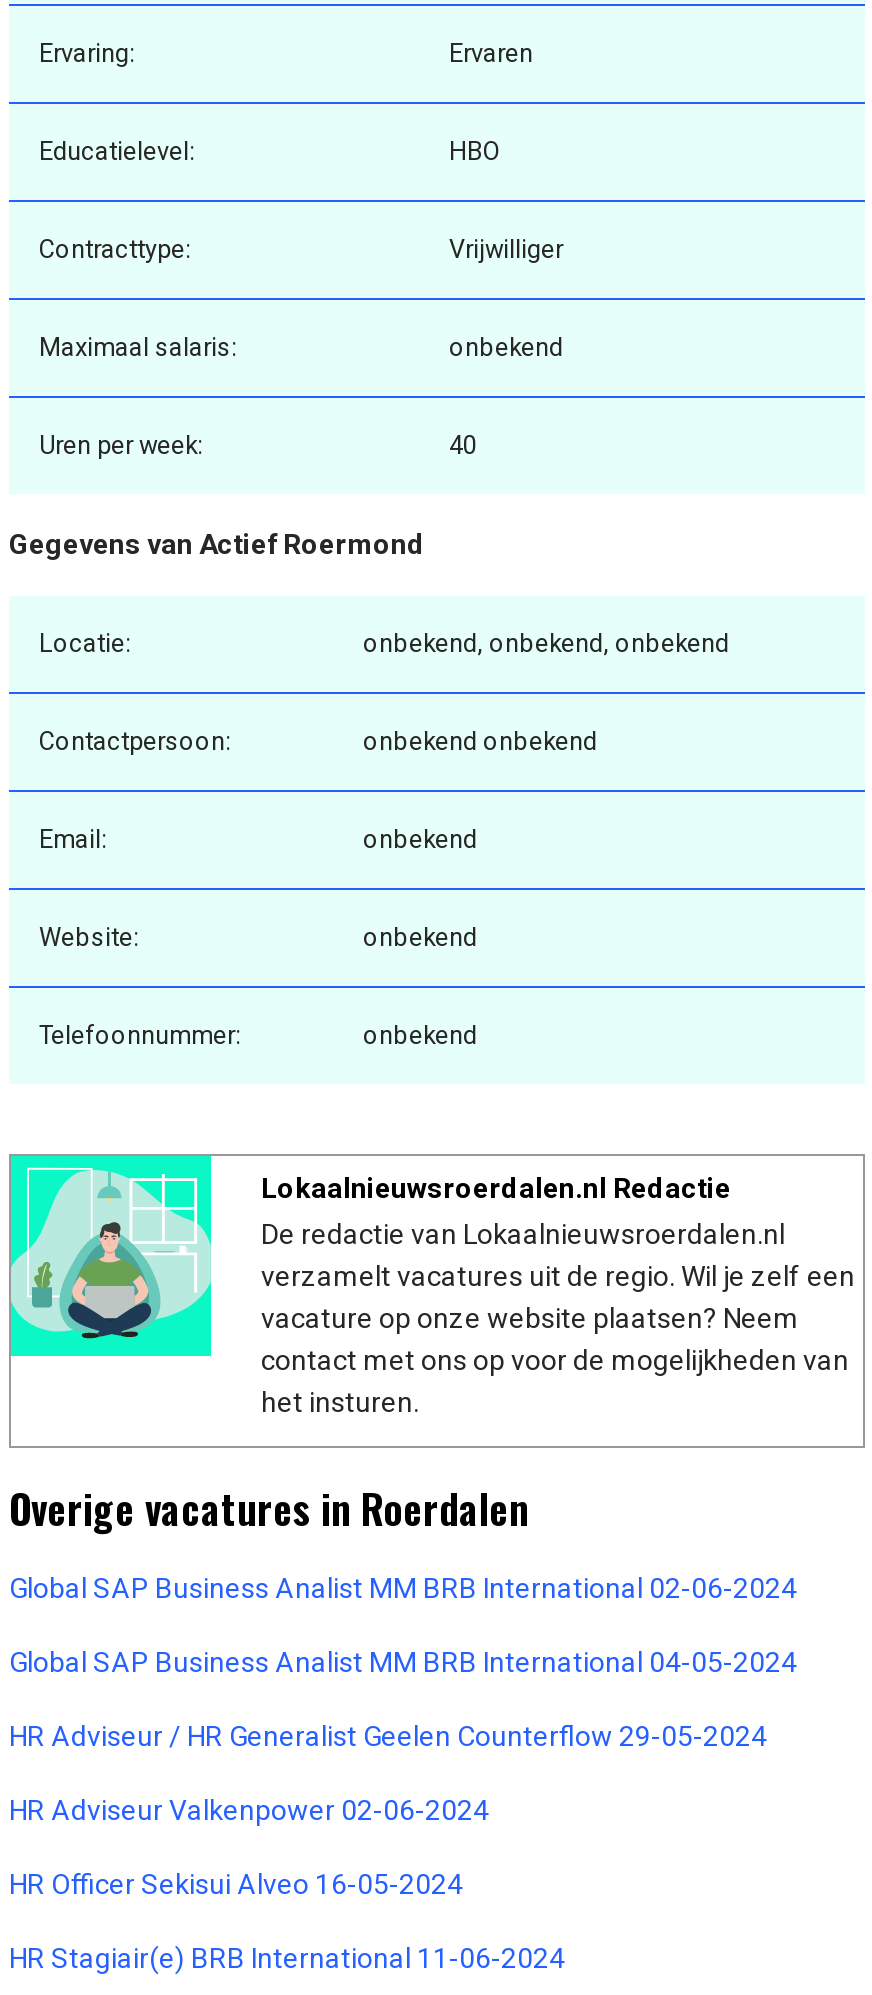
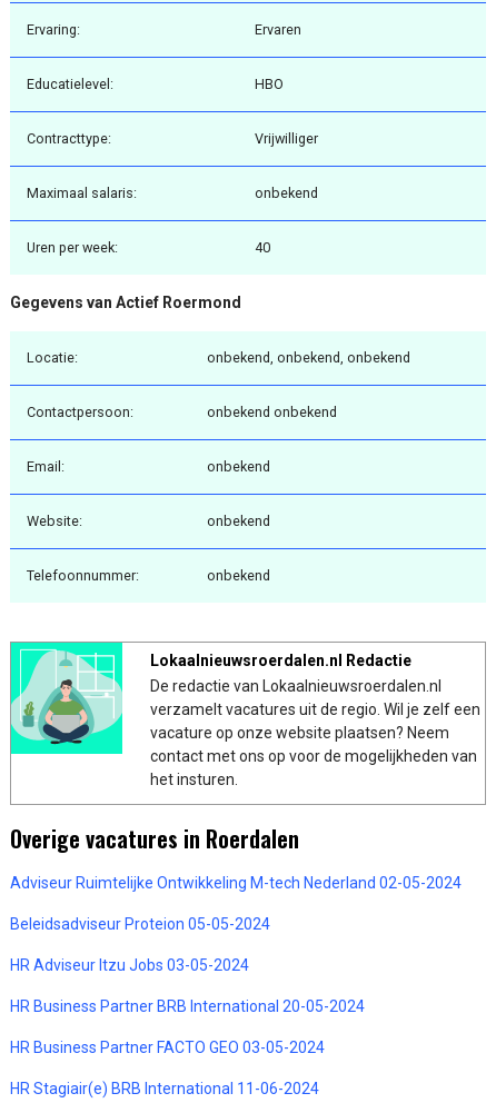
[9,1572,797,1604] Global SAP Business Analist MM BRB International 02-06-2024 -> [10,874,462,892] Adviseur Ruimtelijke Ontwikkeling M-tech Nederland 02-05-2024
[9,1646,797,1678] Global SAP Business Analist MM BRB International 04-05-2024 -> [10,915,270,933] Beleidsadviseur Proteion 05-05-2024
[9,1720,767,1752] HR Adviseur / HR Generalist Geelen Counterflow 29-05-2024 -> [10,956,249,974] HR Adviseur Itzu Jobs 03-05-2024
[9,1794,489,1826] HR Adviseur Valkenpower 02-06-2024 -> [10,997,365,1015] HR Business Partner BRB International 20-05-2024
[9,1868,463,1900] HR Officer Sekisui Alveo 16-05-2024 -> [10,1038,325,1056] HR Business Partner FACTO GEO 03-05-2024

